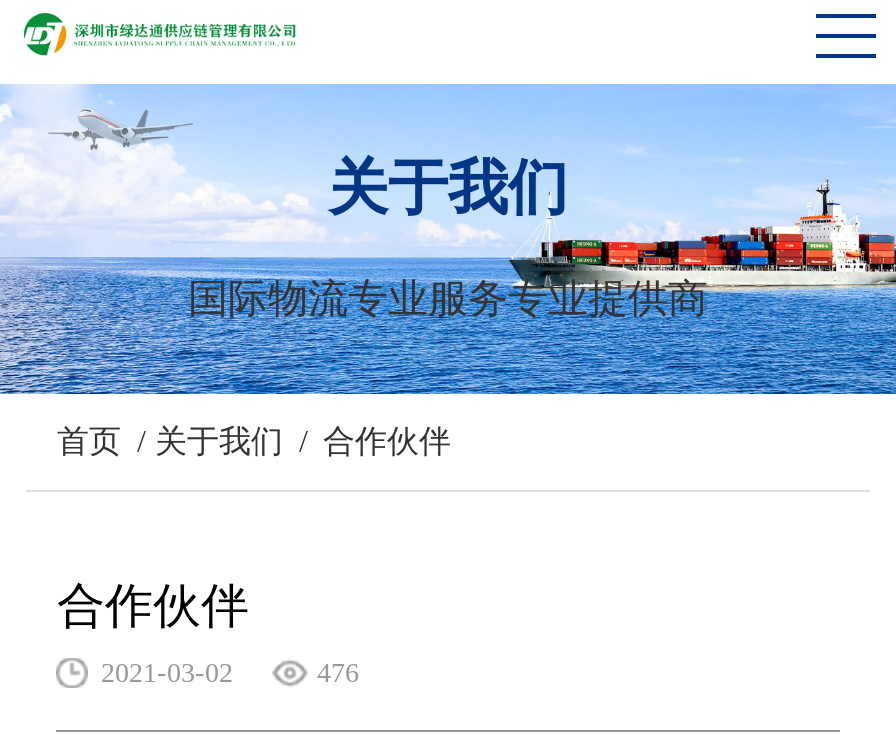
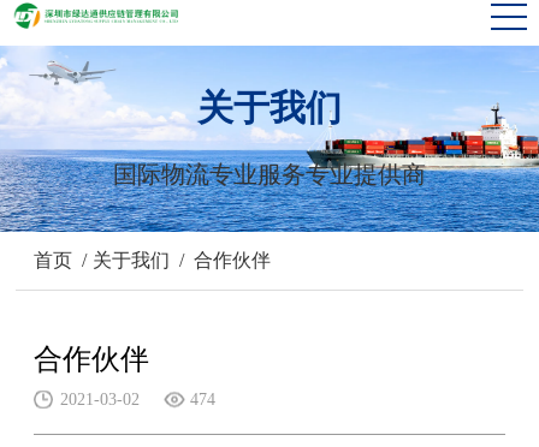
[317,658,359,688] 476 -> [191,391,216,409] 474

